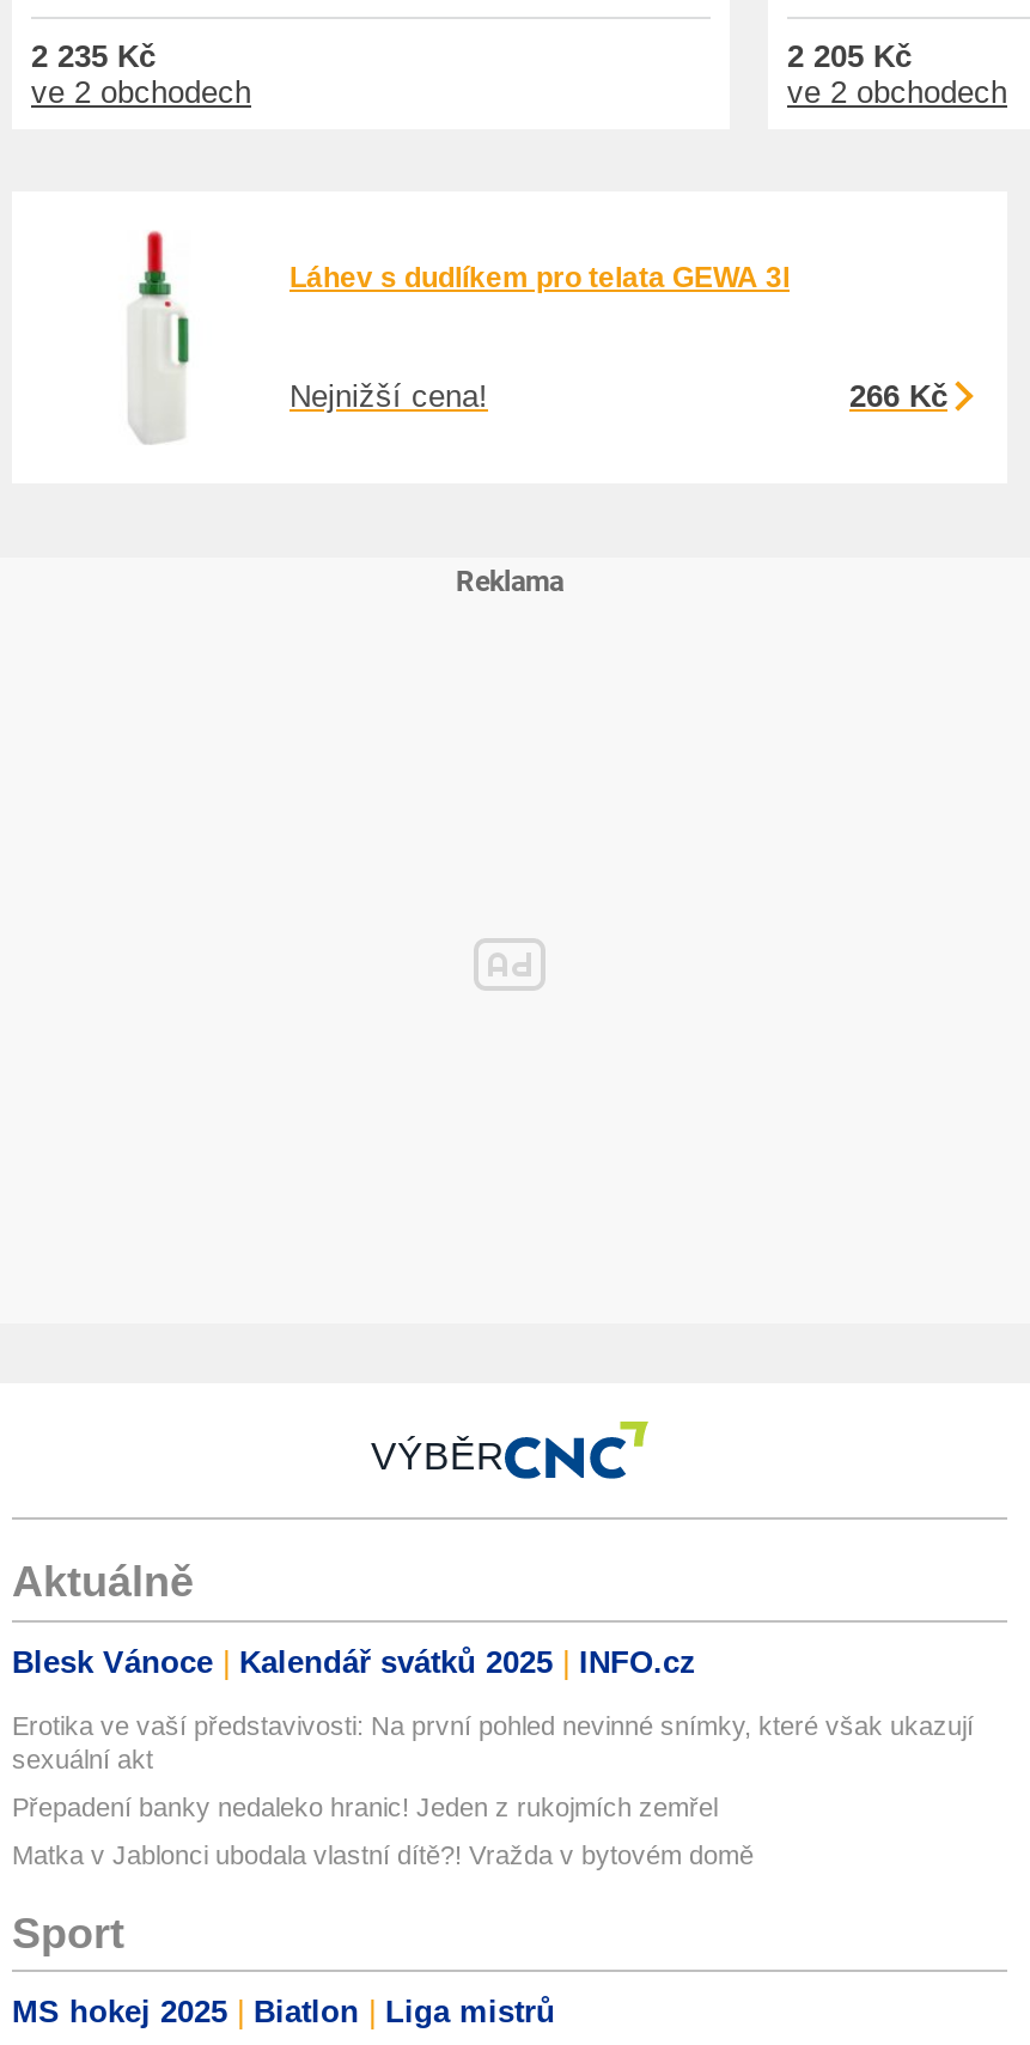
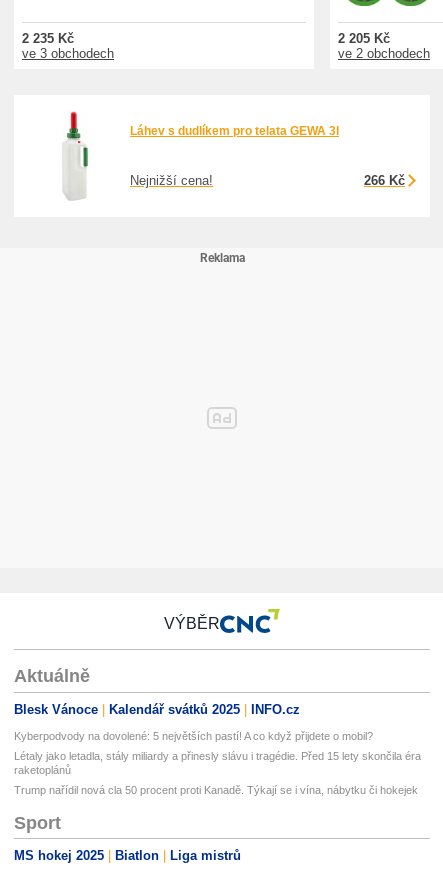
[31,74,251,110] ve 2 obchodech -> [22,46,114,61] ve 3 obchodech
[12,1711,974,1773] Erotika ve vaší představivosti: Na první pohled nevinné snímky, které však ukazují | sexuální akt -> [14,730,373,742] Kyberpodvody na dovolené: 5 největších pastí! A co když přijdete o mobil?
[12,1792,718,1821] Přepadení banky nedaleko hranic! Jeden z rukojmích zemřel -> [14,750,421,776] Létaly jako letadla, stály miliardy a přinesly slávu i tragédie. Před 15 lety skončila éra | raketoplánů
[12,1840,754,1869] Matka v Jablonci ubodala vlastní dítě?! Vražda v bytovém domě -> [14,784,418,796] Trump nařídil nová cla 50 procent proti Kanadě. Týkají se i vína, nábytku či hokejek

